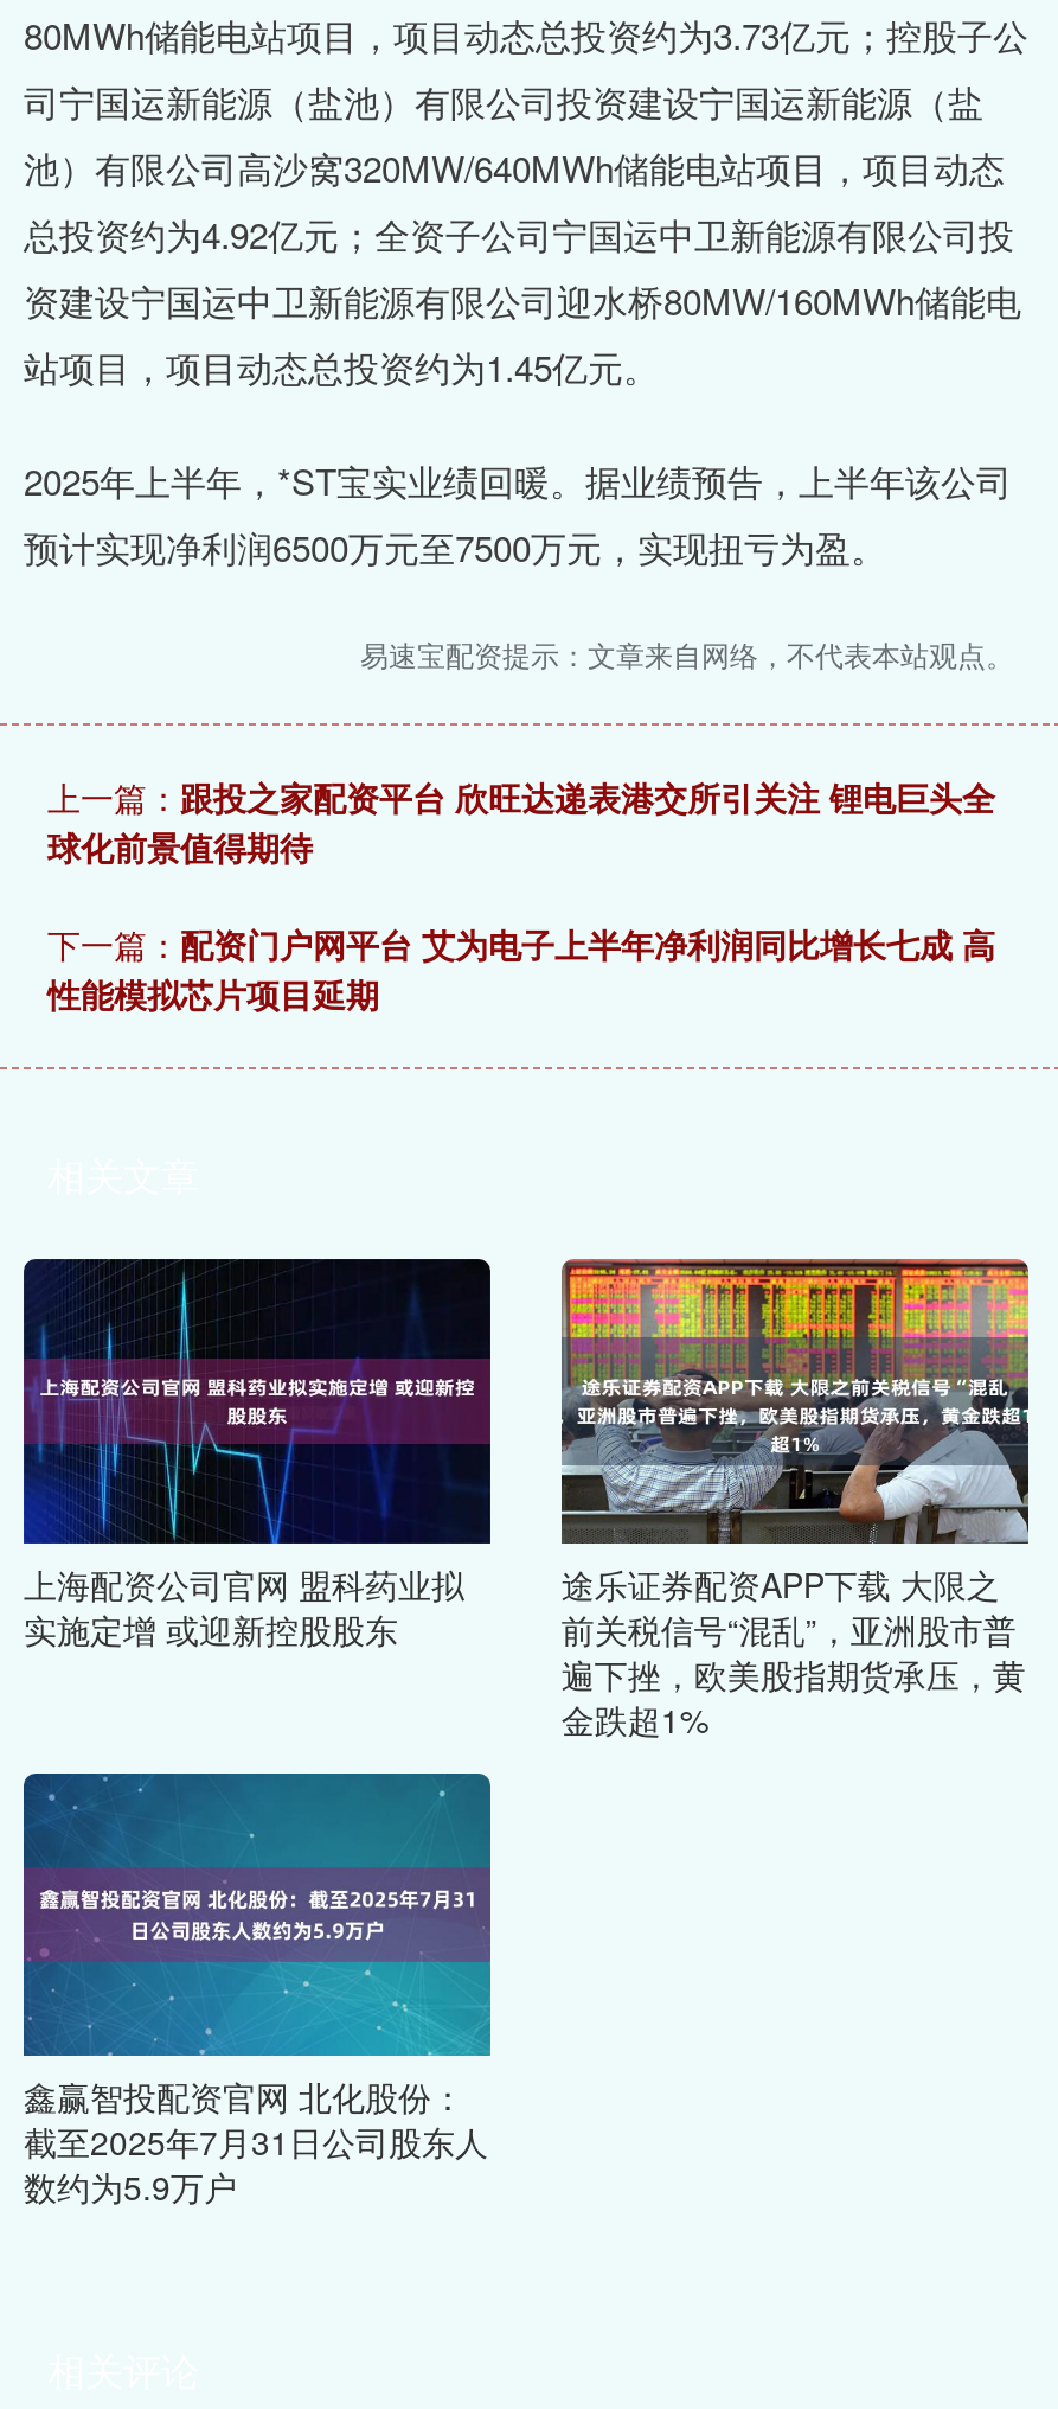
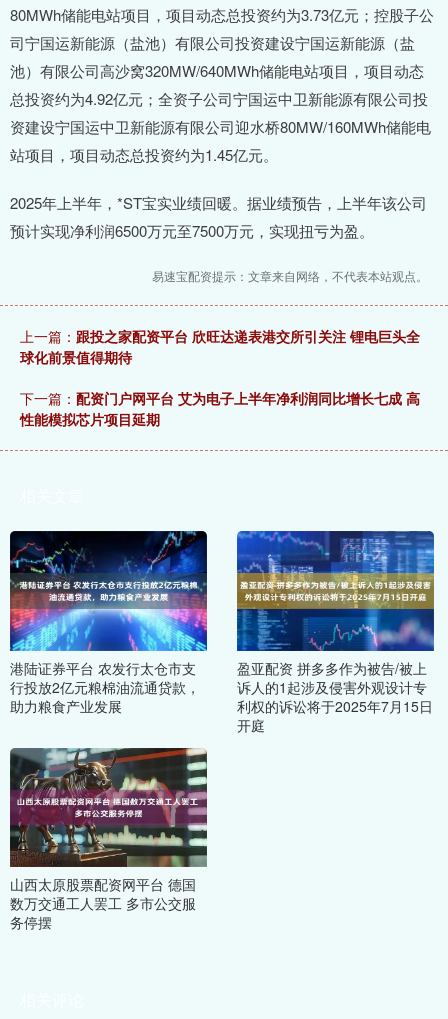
[21,1257,493,1652] [image] | 上海配资公司官网 盟科药业拟 | 实施定增 或迎新控股股东 -> [9,530,208,716] [image] | 港陆证券平台 农发行太仓市支 | 行投放2亿元粮棉油流通贷款， | 助力粮食产业发展
[559,1257,1031,1742] [image] | 途乐证券配资APP下载 大限之 | 前关税信号“混乱”，亚洲股市普 | 遍下挫，欧美股指期货承压，黄 | 金跌超1% -> [236,530,435,735] [image] | 盈亚配资 拼多多作为被告/被上 | 诉人的1起涉及侵害外观设计专 | 利权的诉讼将于2025年7月15日 | 开庭
[21,1771,493,2210] [image] | 鑫赢智投配资官网 北化股份： | 截至2025年7月31日公司股东人 | 数约为5.9万户 -> [9,747,208,932] [image] | 山西太原股票配资网平台 德国 | 数万交通工人罢工 多市公交服 | 务停摆

